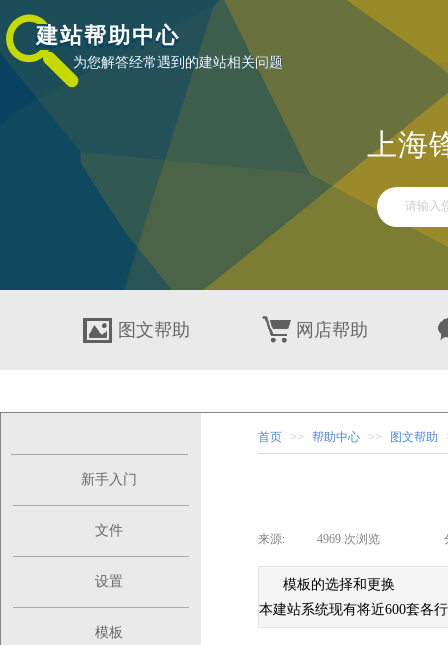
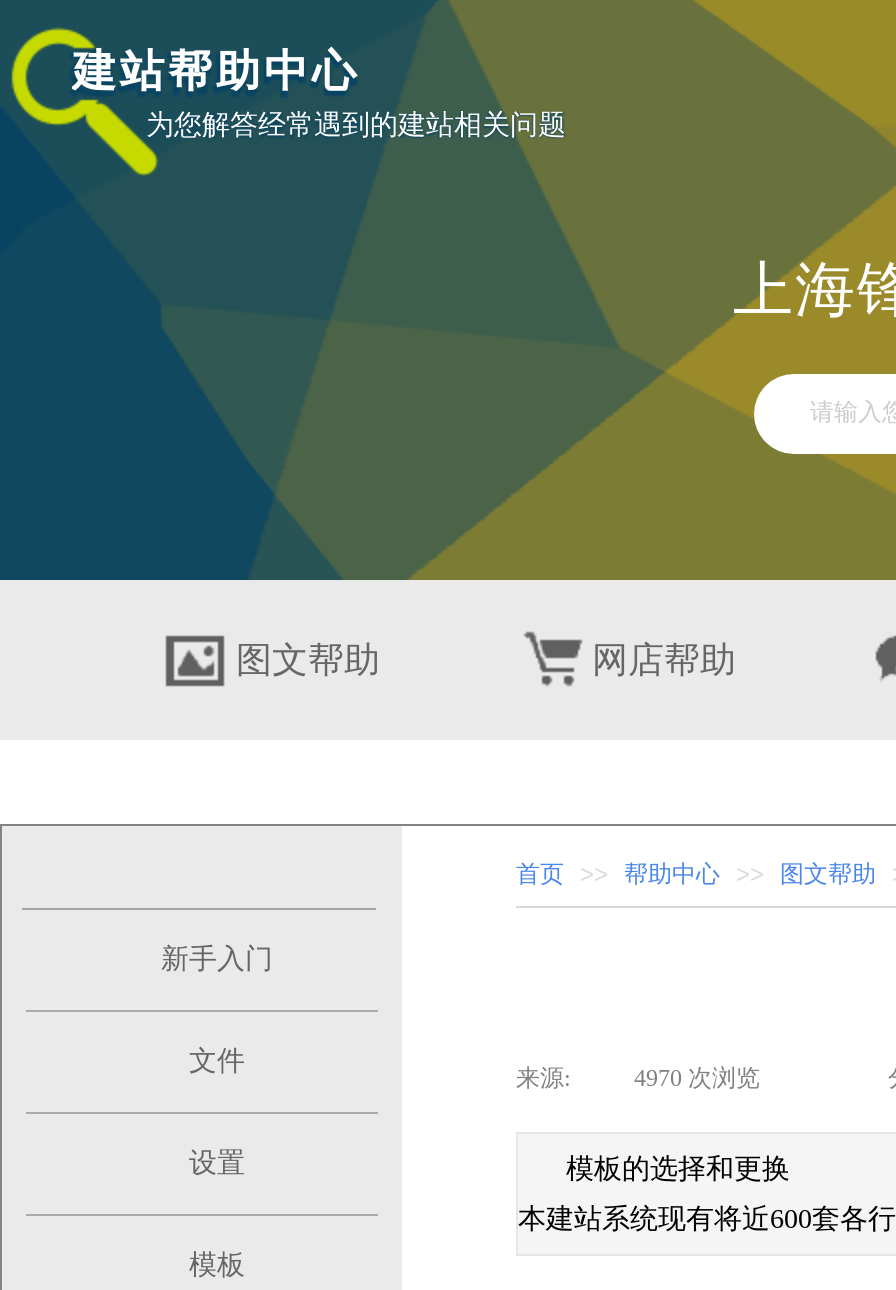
[317,532,380,546] 4969次浏览 -> [634,1064,760,1092] 4970次浏览

